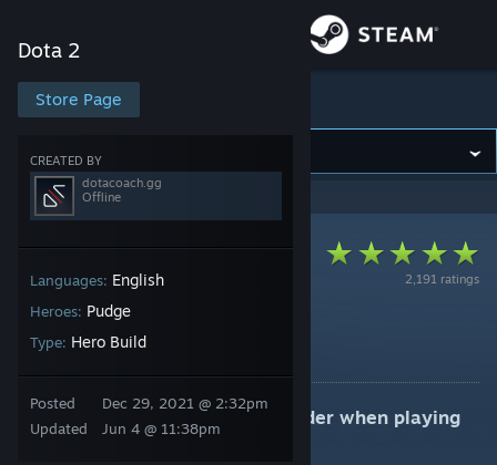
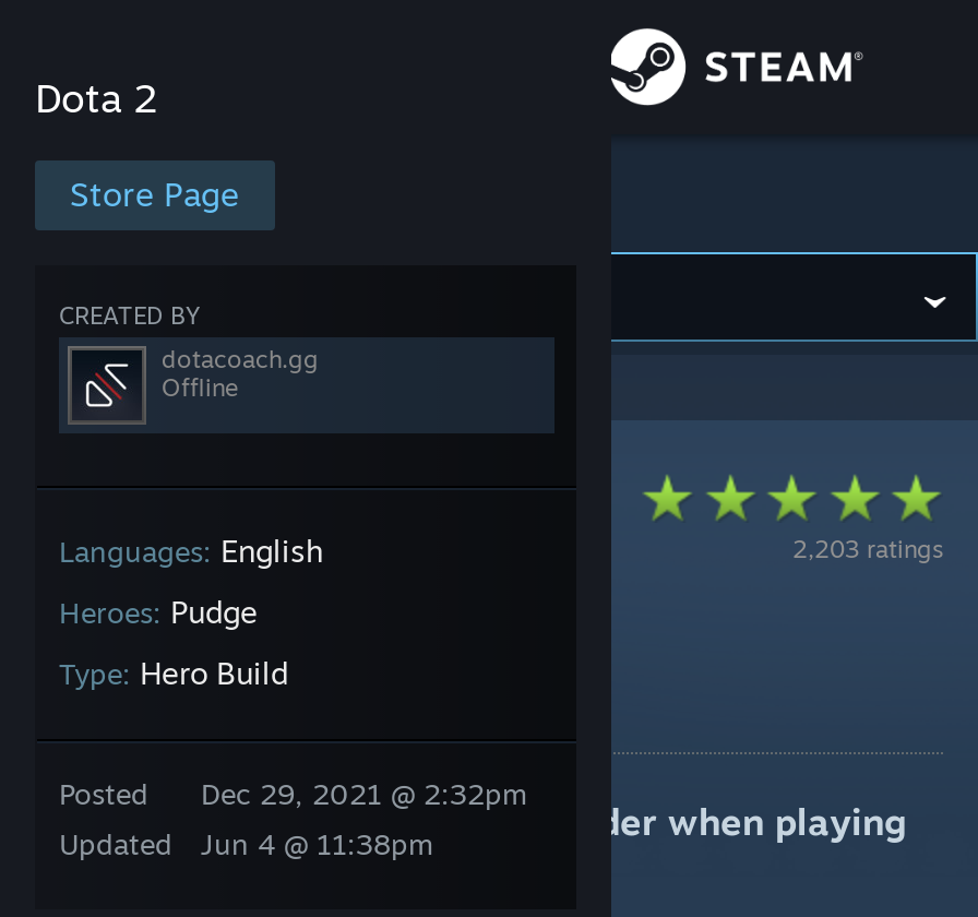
[405,271,479,286] 2,191 ratings -> [792,533,943,563] 2,203 ratings

